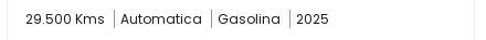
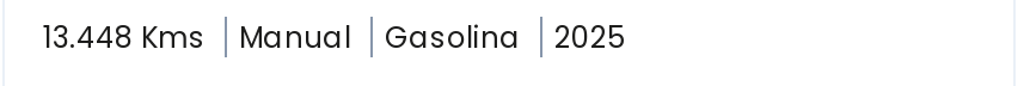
[25,10,205,28] 29.500 Kms | Automatica -> [43,17,358,57] 13.448 Kms | Manual

